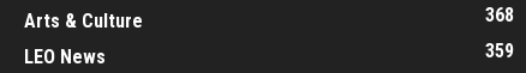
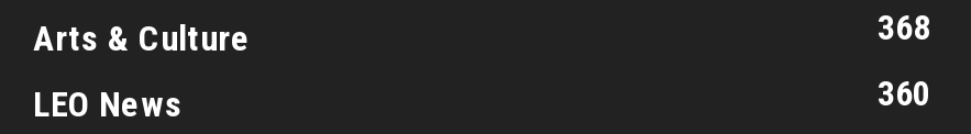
[485,40,514,62] 359 -> [878,73,930,115] 360

